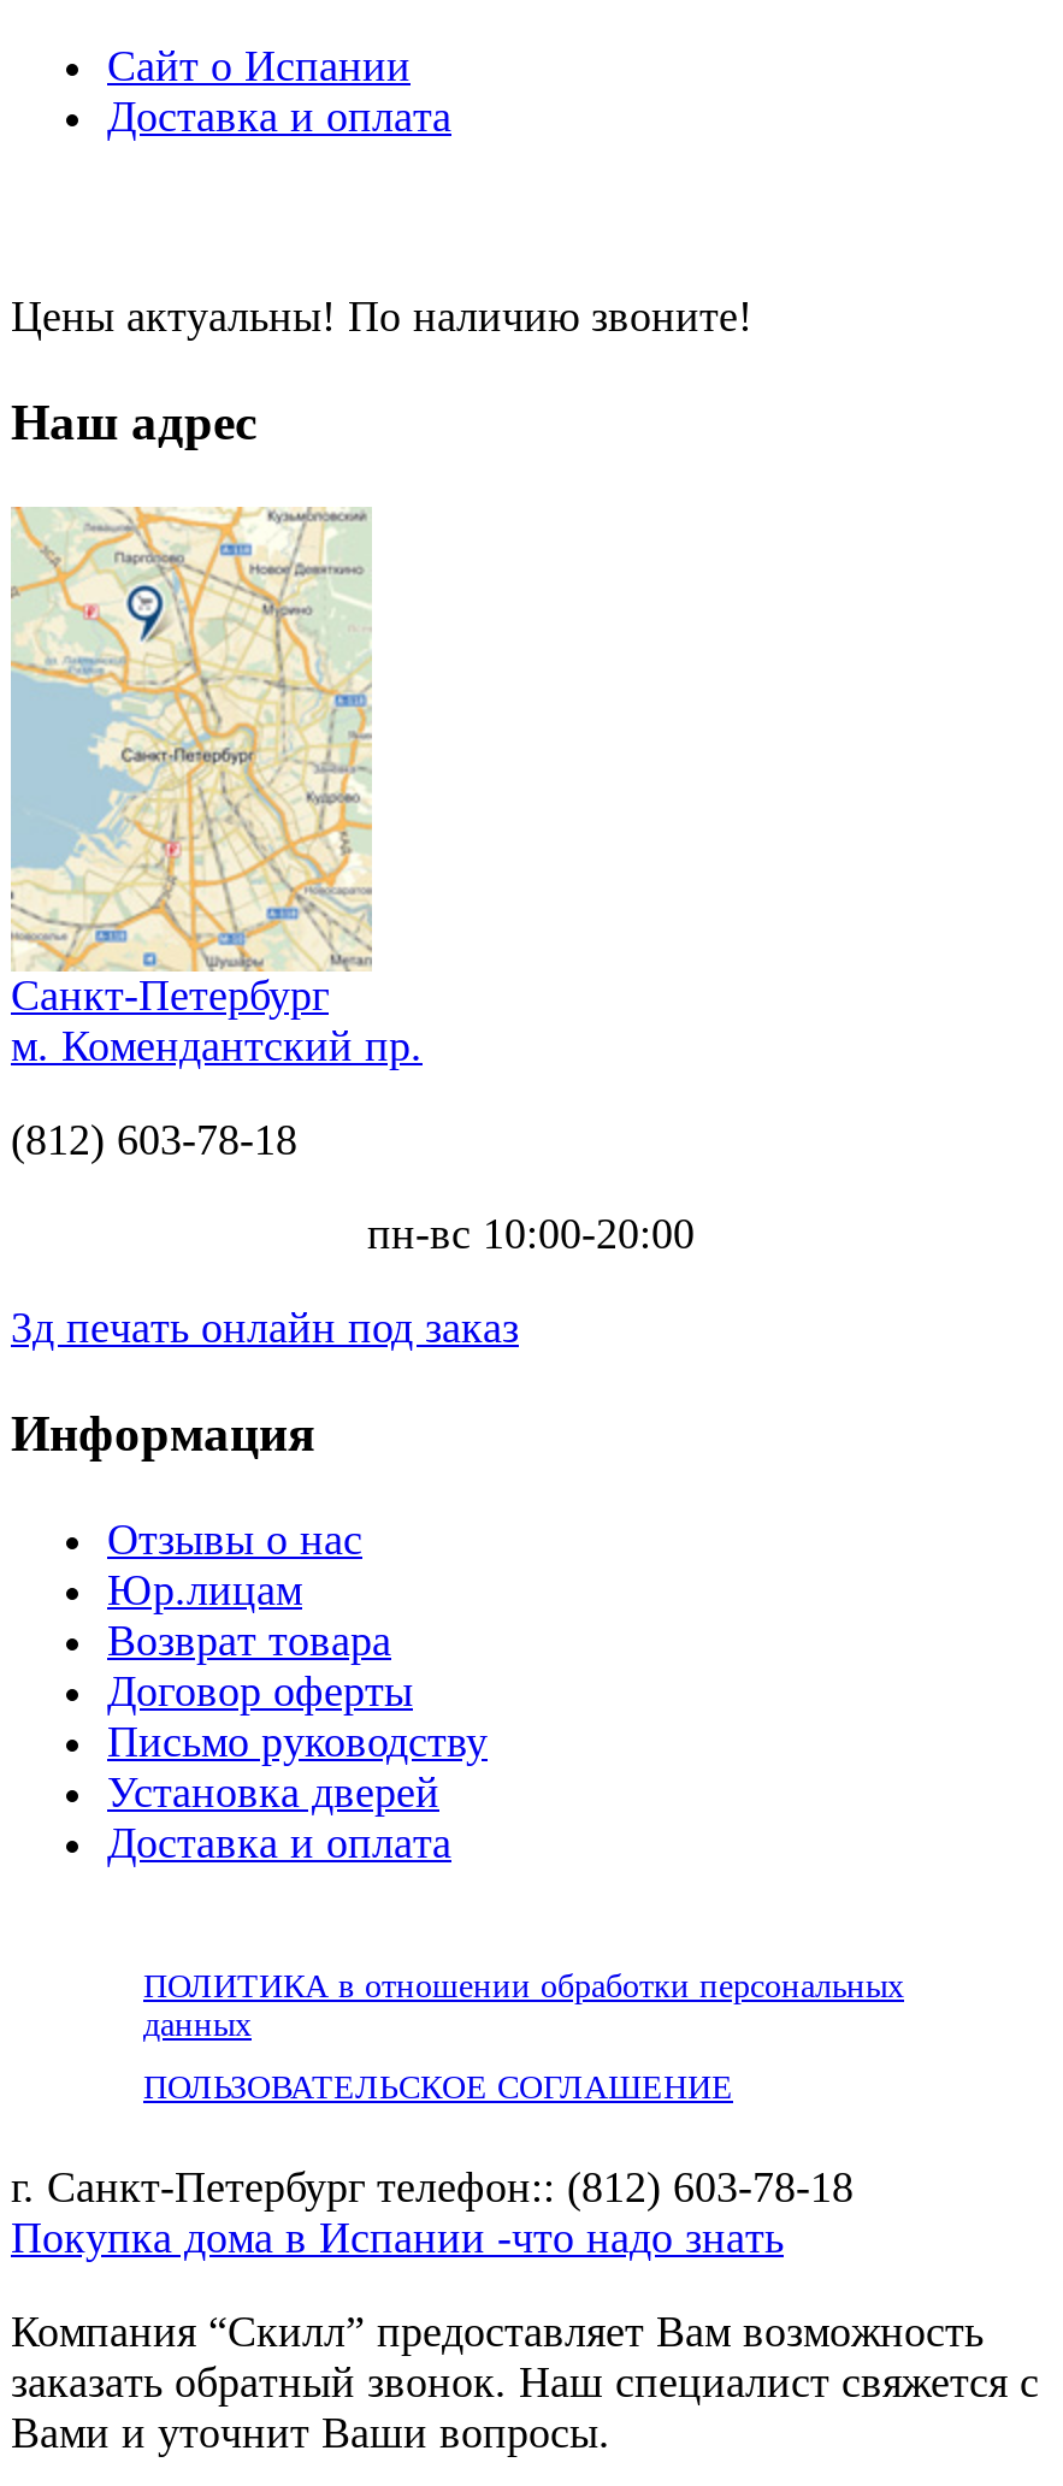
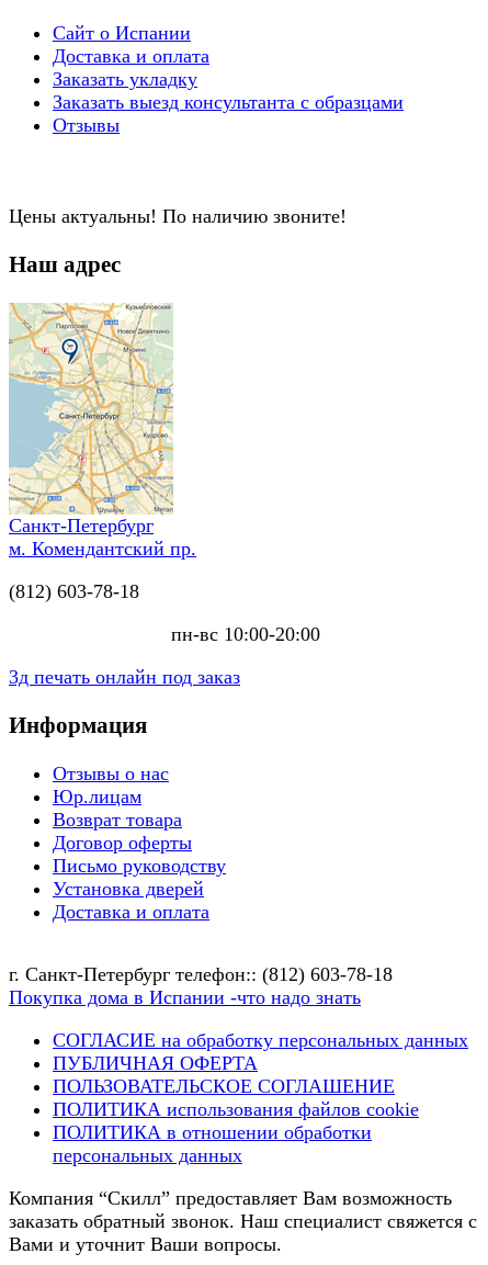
none -> [53,68,404,136] Заказать укладку | Заказать выезд консультанта с образцами | Отзывы
[143,1967,904,2042] ПОЛИТИКА в отношении обработки персональных | данных -> none
moved [143,2068,733,2105] -> [53,1075,395,1097]: ПОЛЬЗОВАТЕЛЬСКОЕ СОГЛАШЕНИЕ
moved [11,2162,854,2261] -> [9,963,393,1008]: г. Санкт-Петербург телефон:: (812) 603-78-18 | Покупка дома в Испании -что надо знать
none -> [53,1029,468,1166] СОГЛАСИЕ на обработку персональных данных | ПУБЛИЧНАЯ ОФЕРТА | ПОЛИТИКА использования файлов cookie | ПОЛИТИКА в отношении обработки | персональных данных

